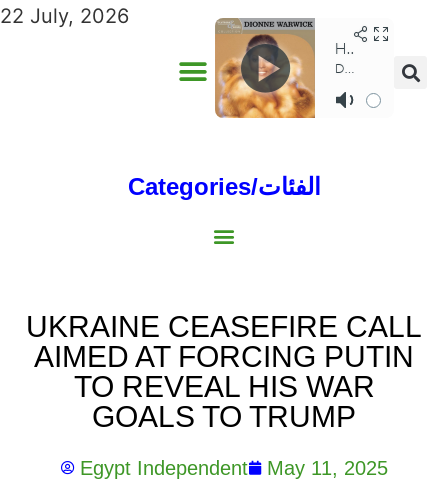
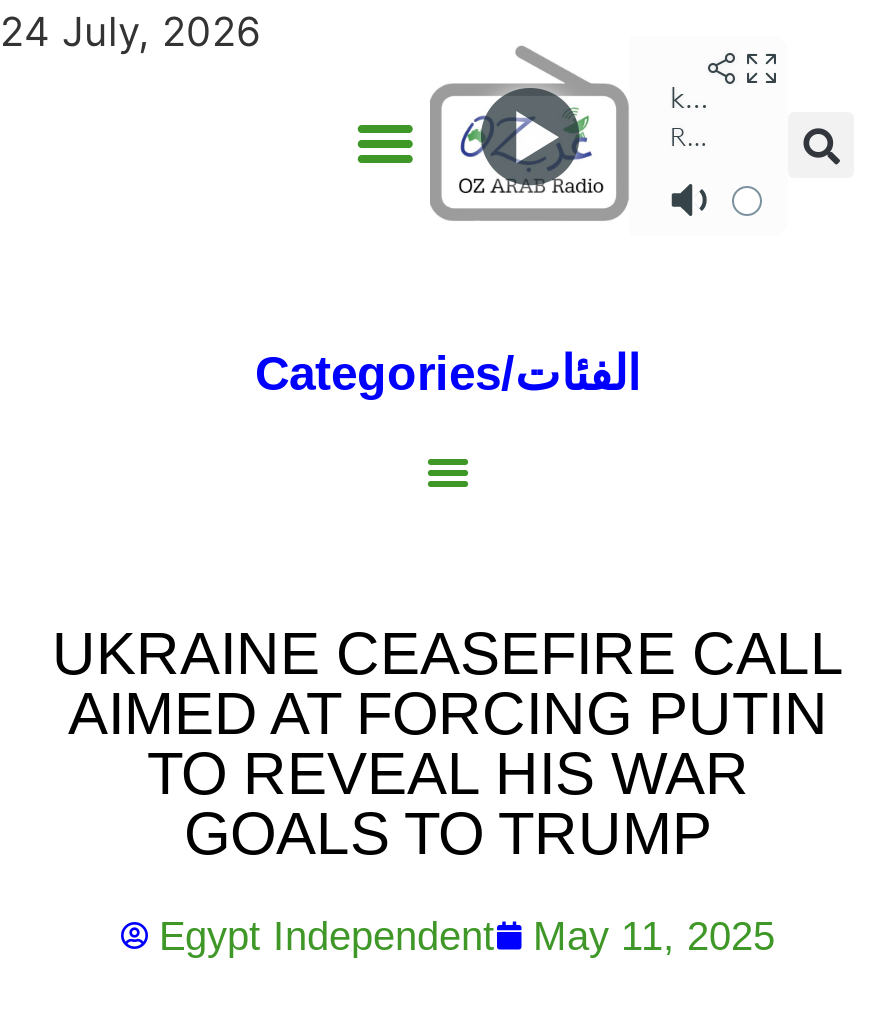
[0,4,129,28] 22 July, 2026 -> [0,8,260,56] 24 July, 2026
[214,17,316,119] [image] -> [430,36,630,236] [image]

